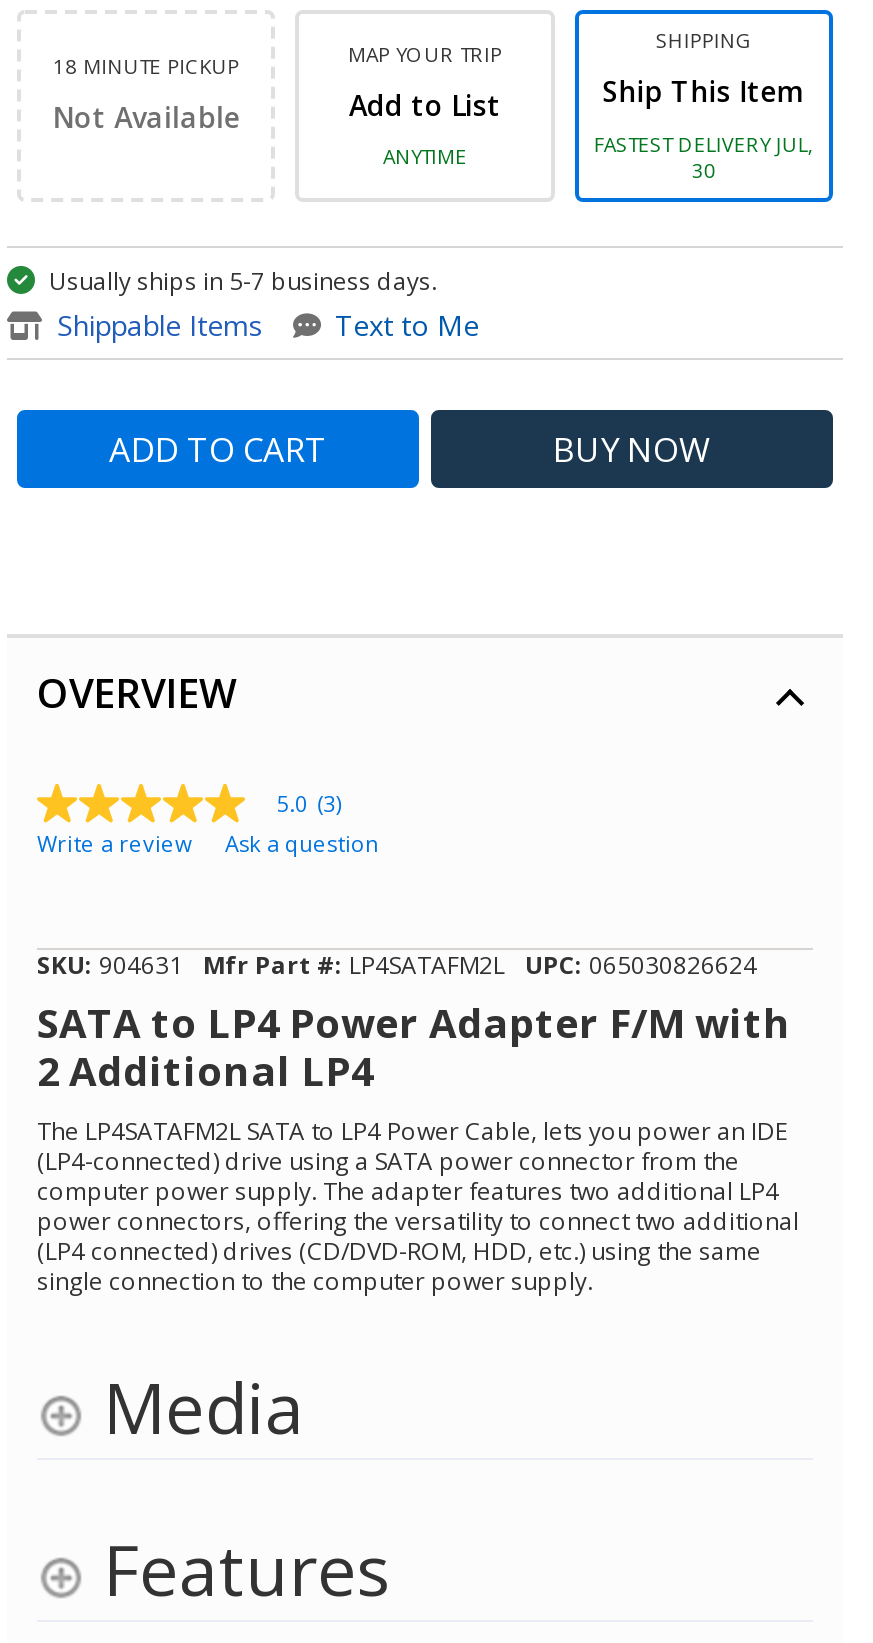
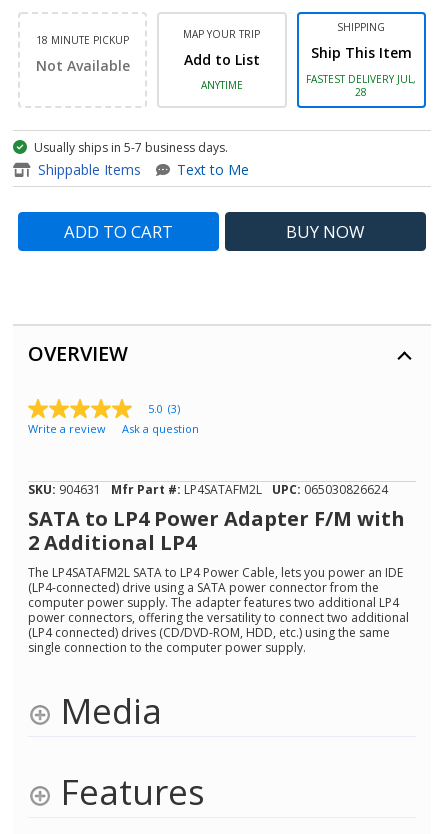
[692,155,716,183] 30 -> [355,85,367,99] 28

